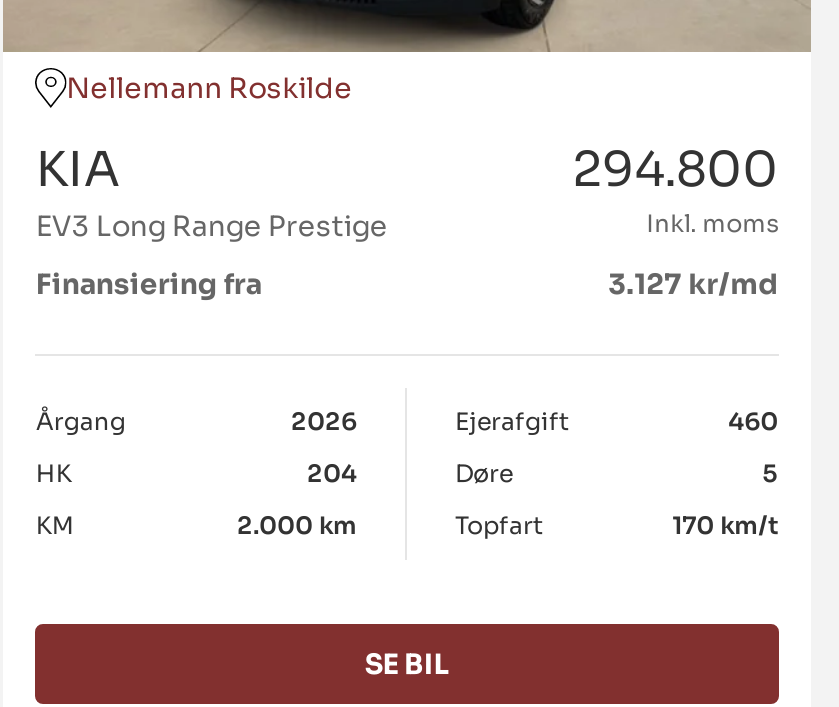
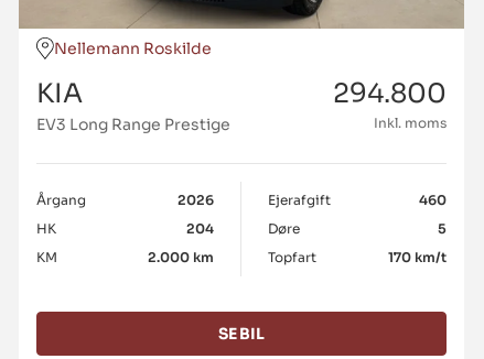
[36,266,778,302] Finansiering fra | 3.127 kr/md -> none

